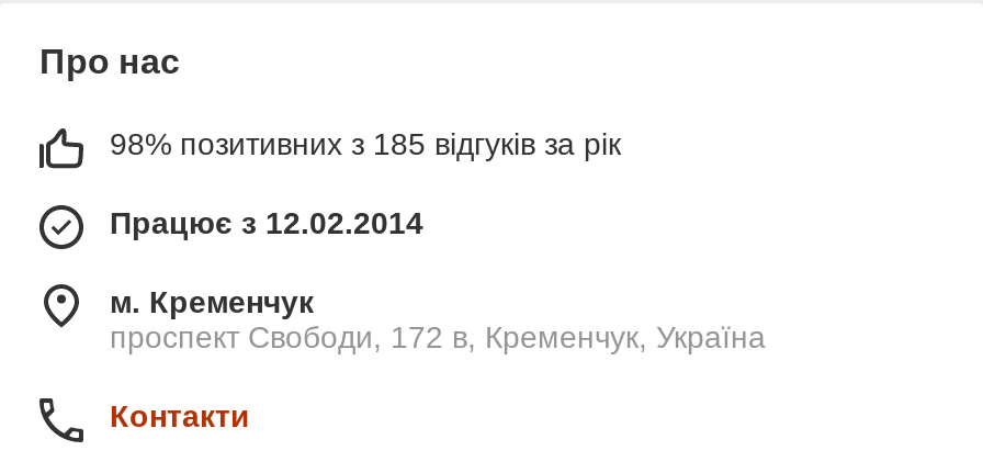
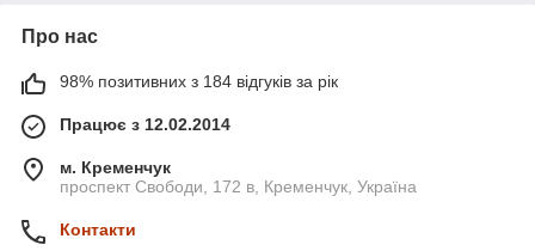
[110,127,621,162] 98% позитивних з 185 відгуків за рік -> [60,72,338,91] 98% позитивних з 184 відгуків за рік

